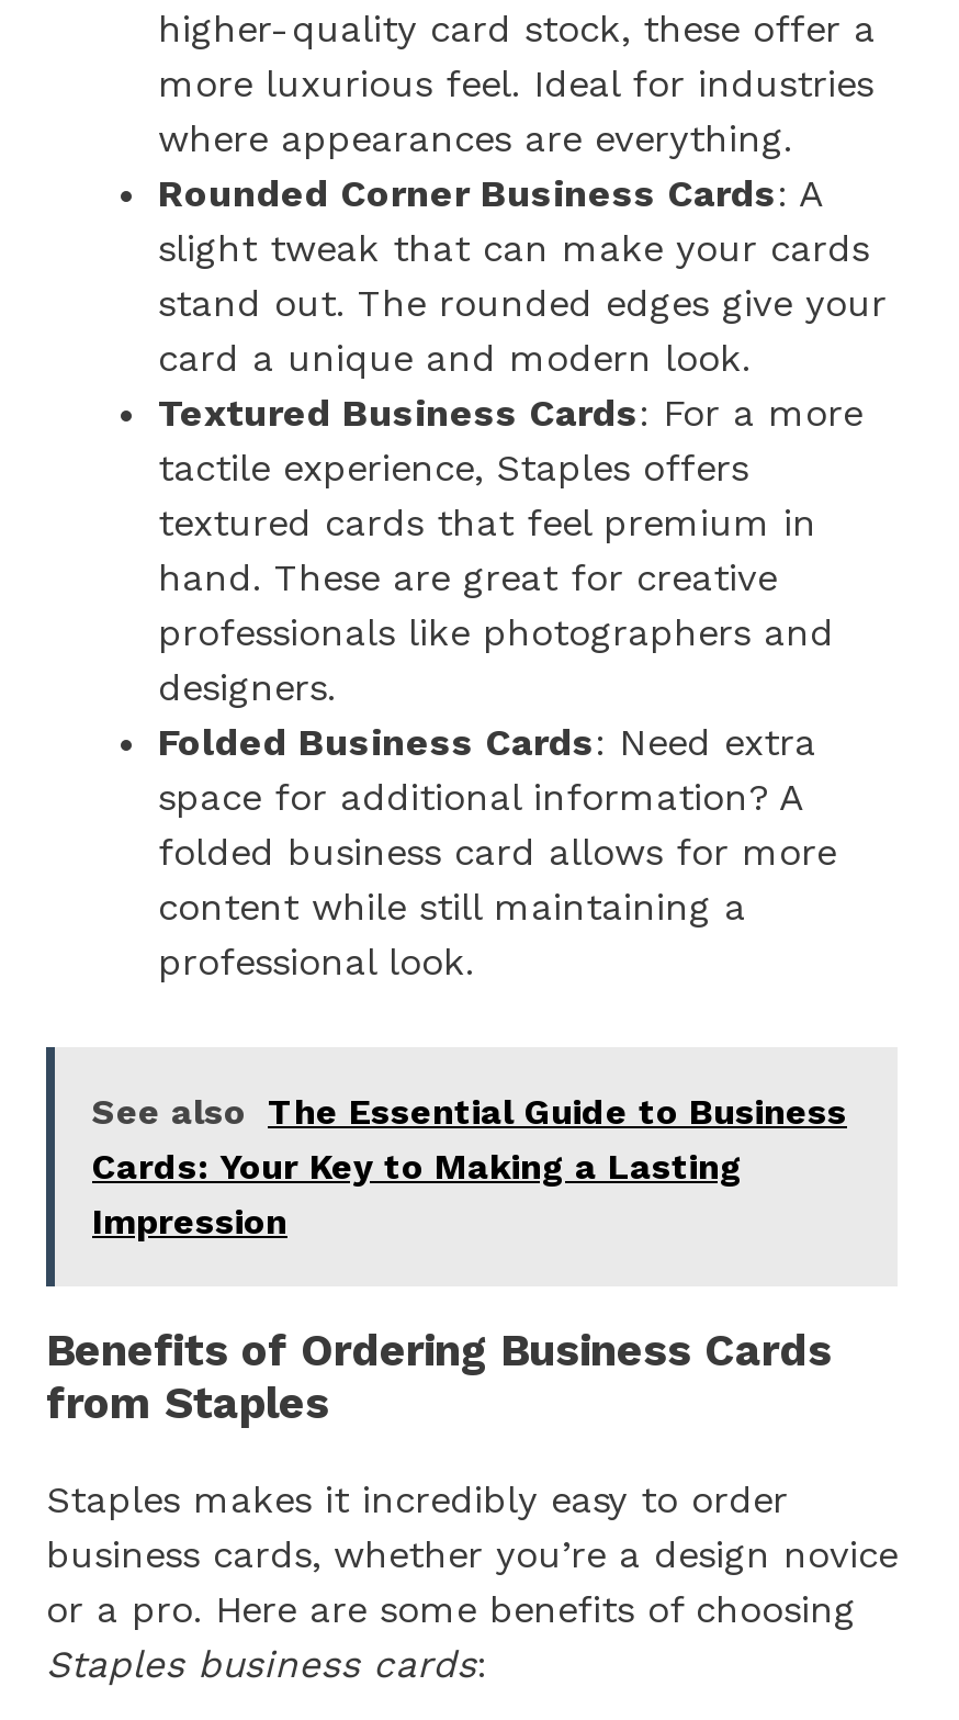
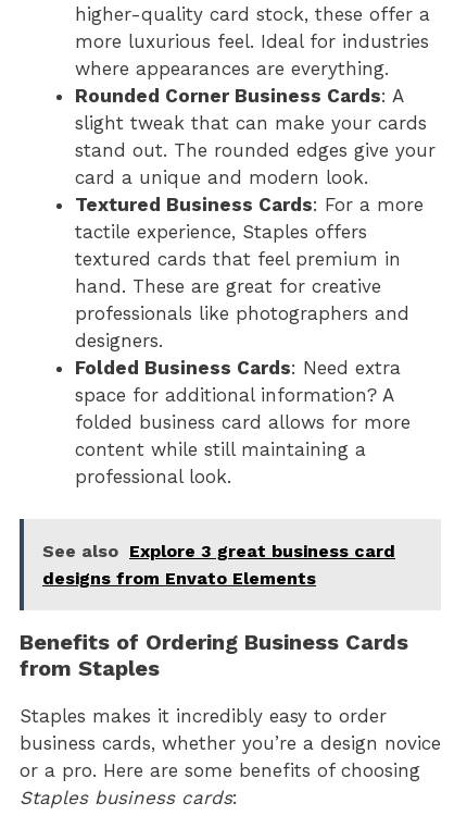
[92,1090,847,1242] See also The Essential Guide to Business | Cards: Your Key to Making a Lasting | Impression -> [42,540,395,588] See also Explore 3 great business card | designs from Envato Elements

